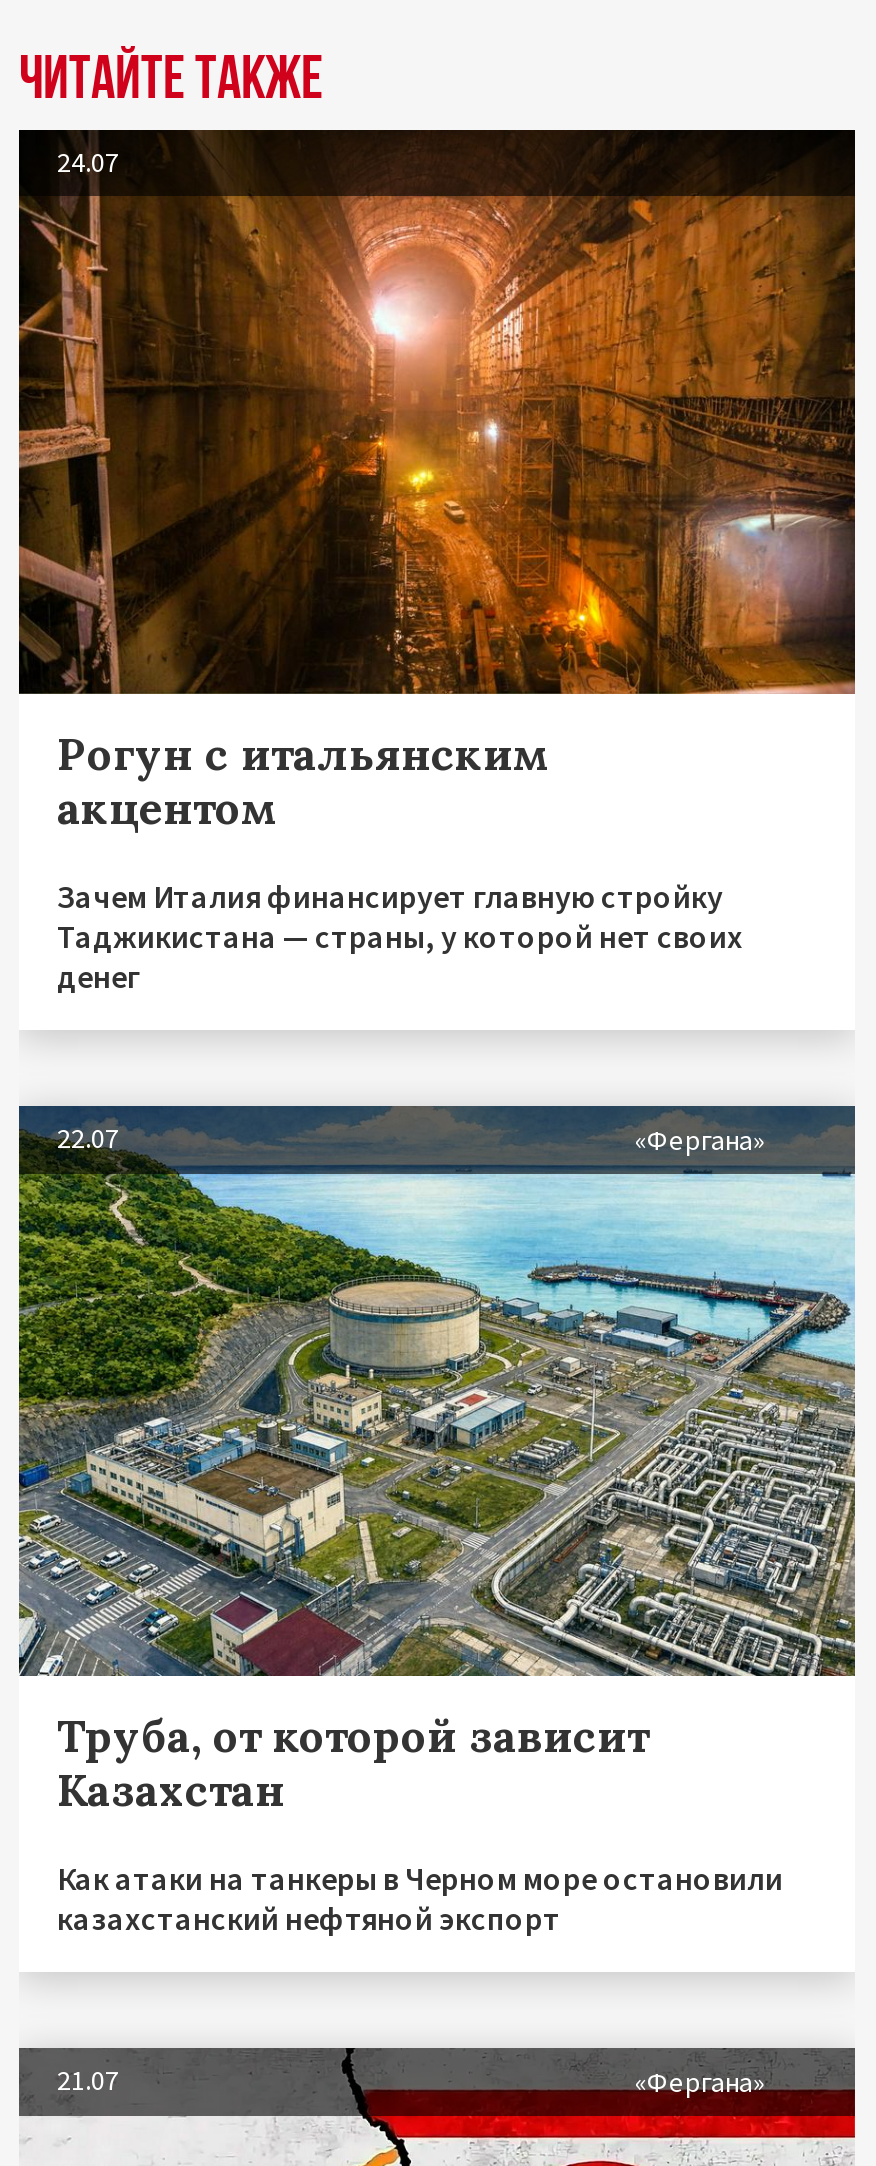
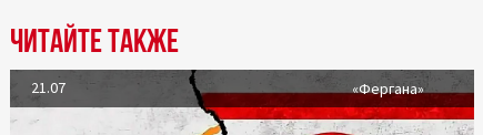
[17,132,857,696] [image] | 24.07 -> none
[57,725,743,995] Рогун с итальянским | акцентом | Зачем Италия финансирует главную стройку | Таджикистана — страны, у которой нет своих | денег -> none
[17,1104,857,1678] [image] | 22.07 | «Фергана» -> none
[57,1709,783,1939] Труба, от которой зависит | Казахстан | Как атаки на танкеры в Черном море остановили | казахстанский нефтяной экспорт -> none

